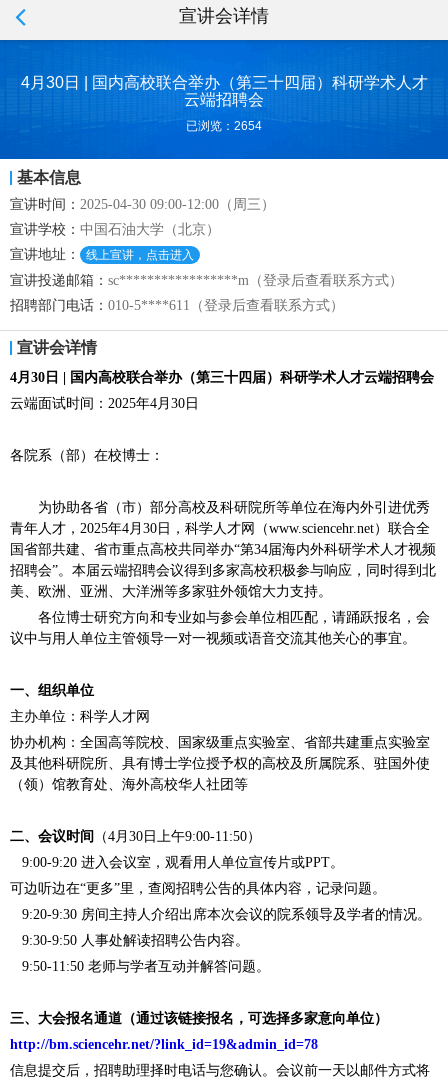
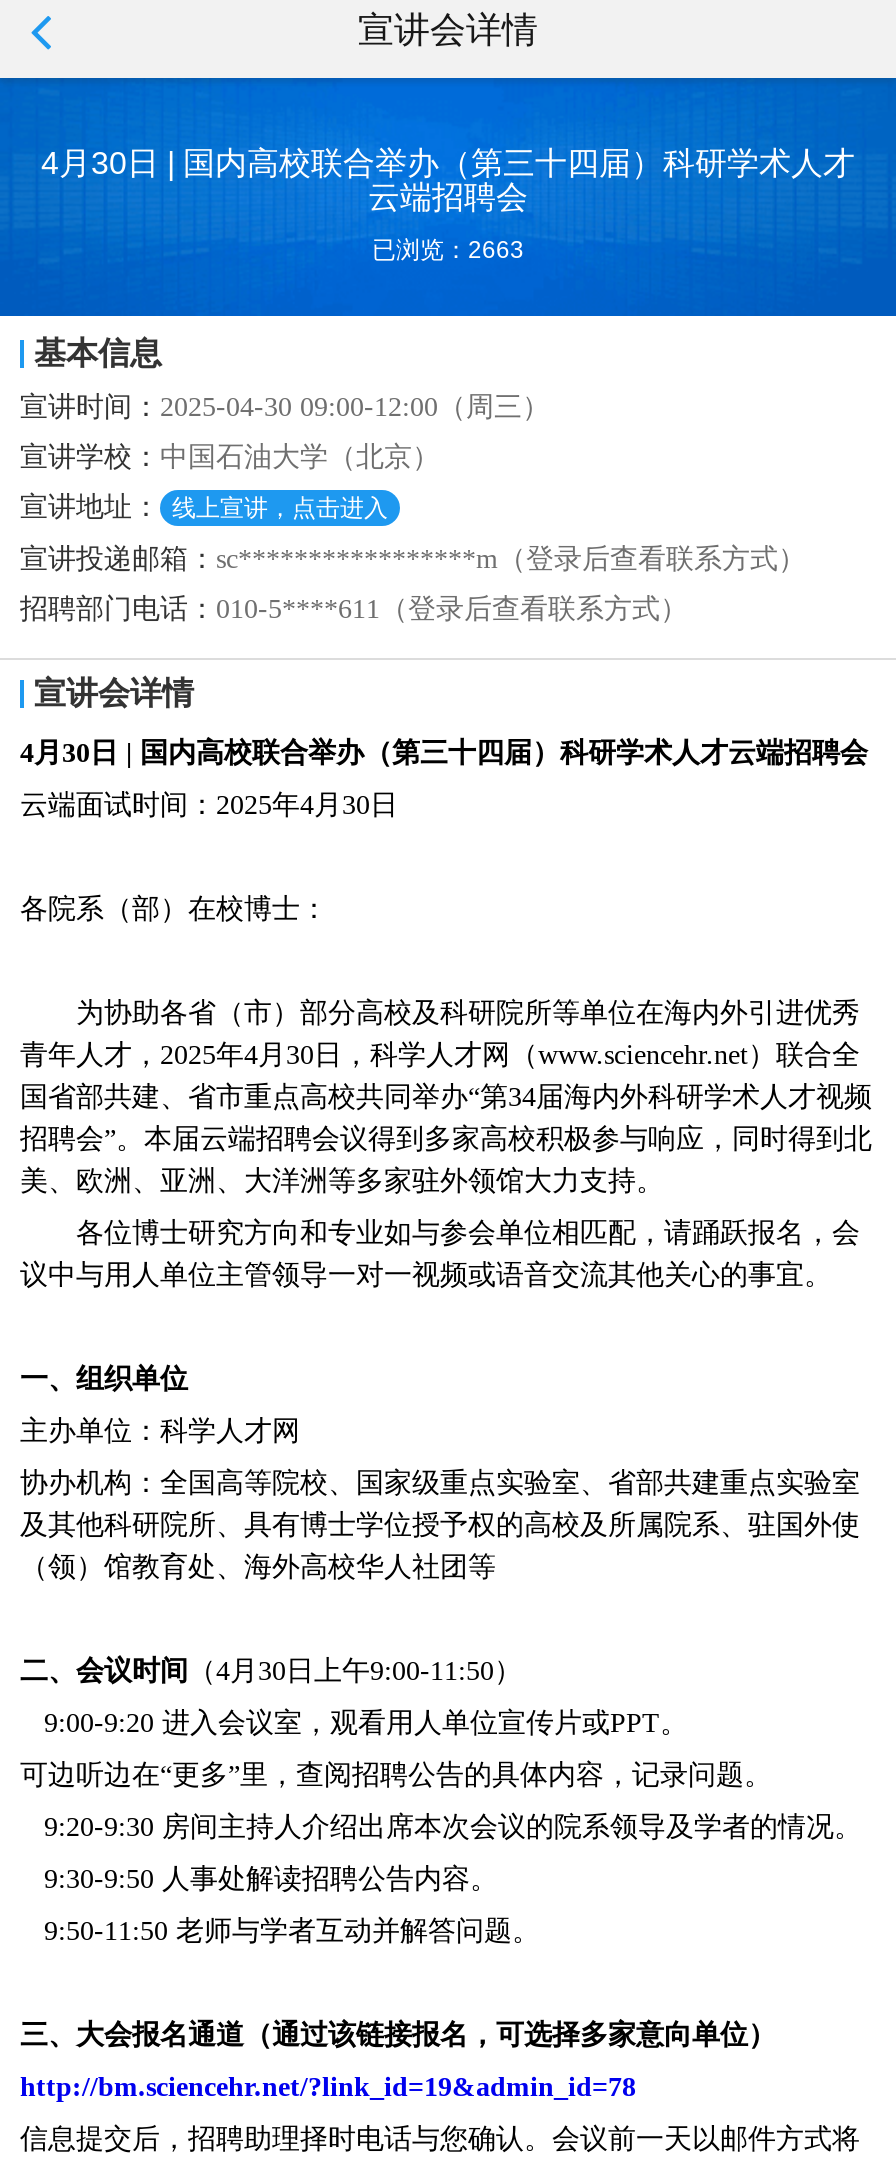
[186,118,262,132] 已浏览：2654 -> [372,235,524,263] 已浏览：2663

